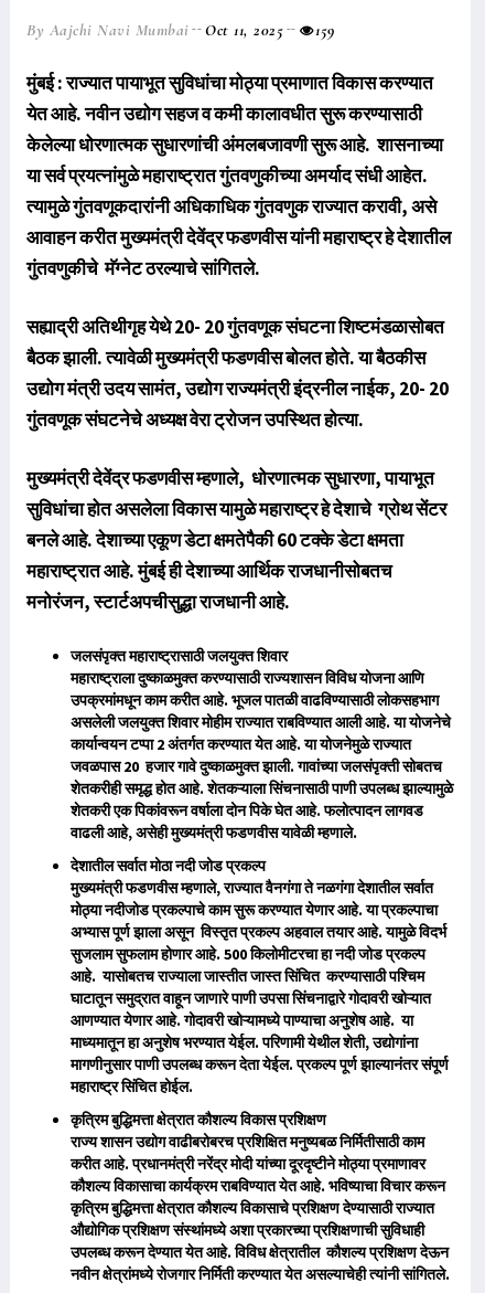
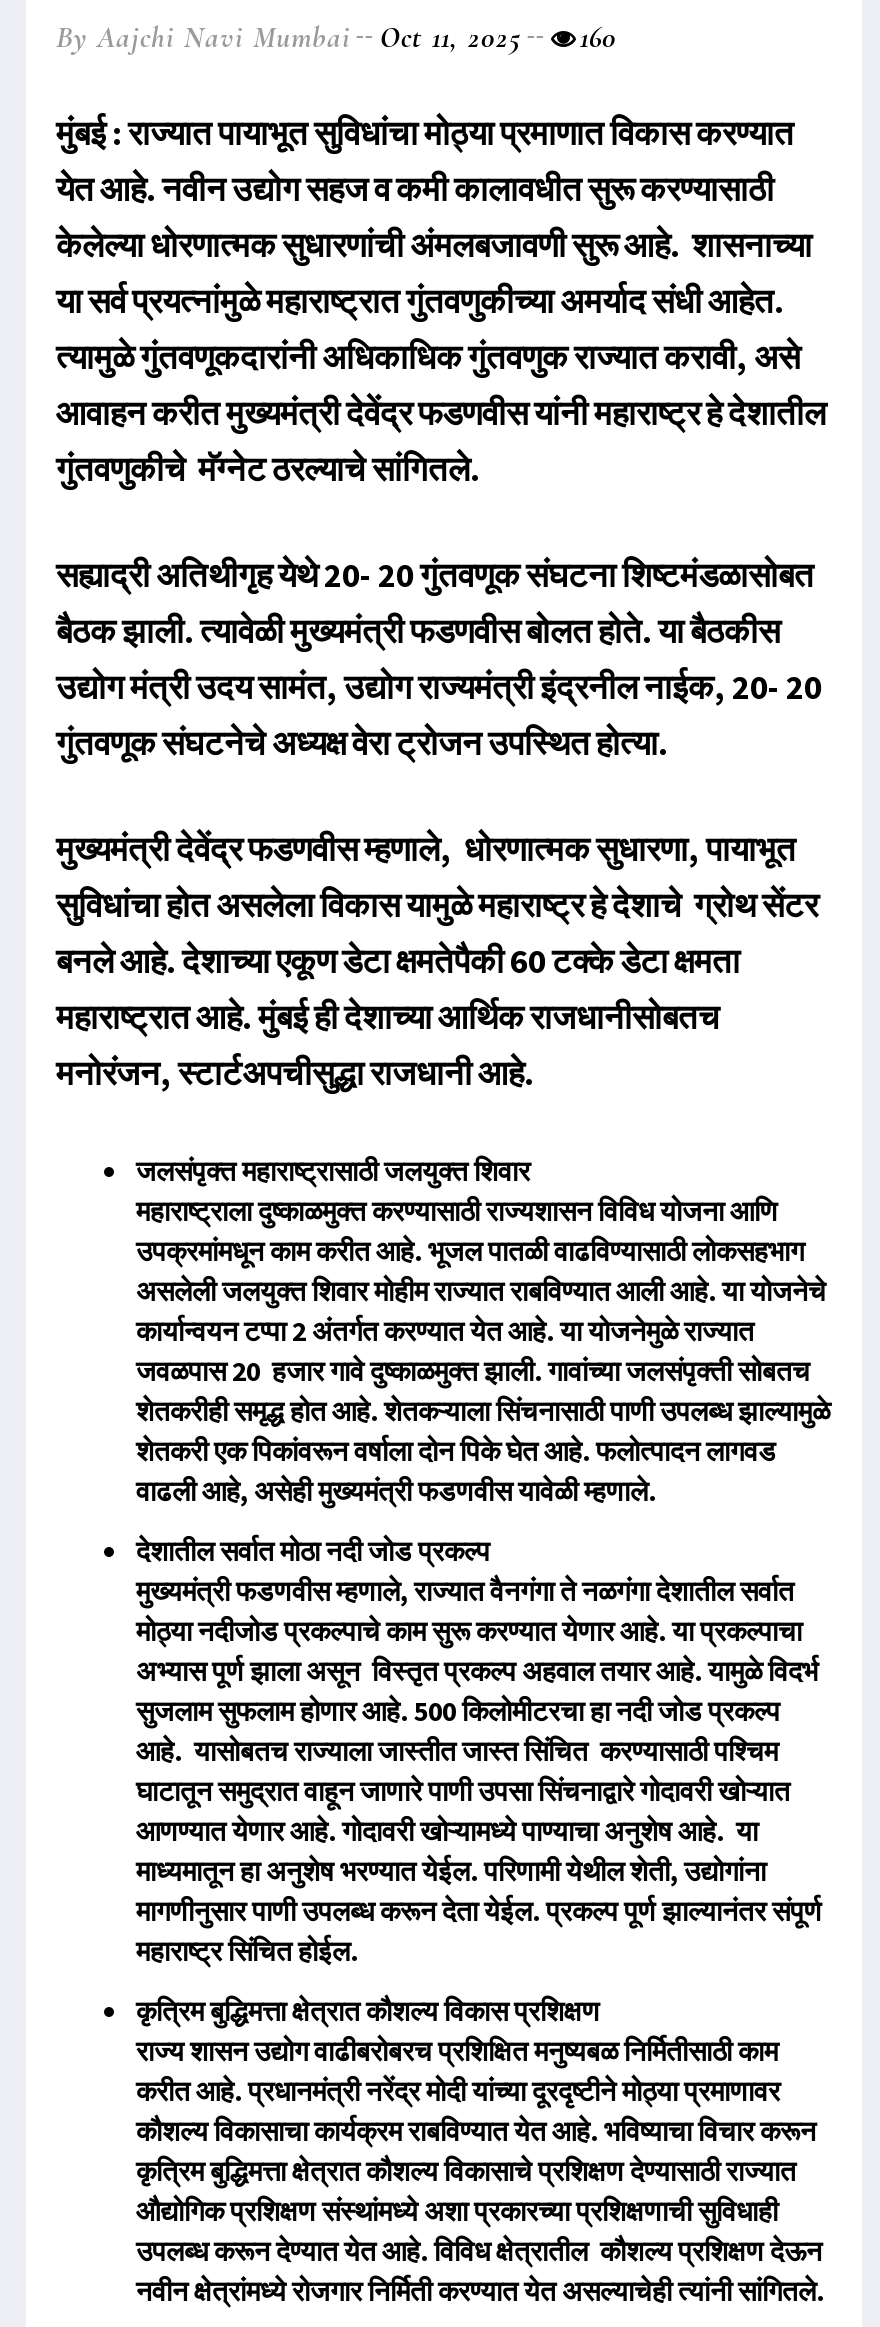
[26,19,335,39] By Aajchi Navi Mumbai Oct 11, 2025 159 -> [56,18,617,54] By Aajchi Navi Mumbai Oct 11, 2025 160

